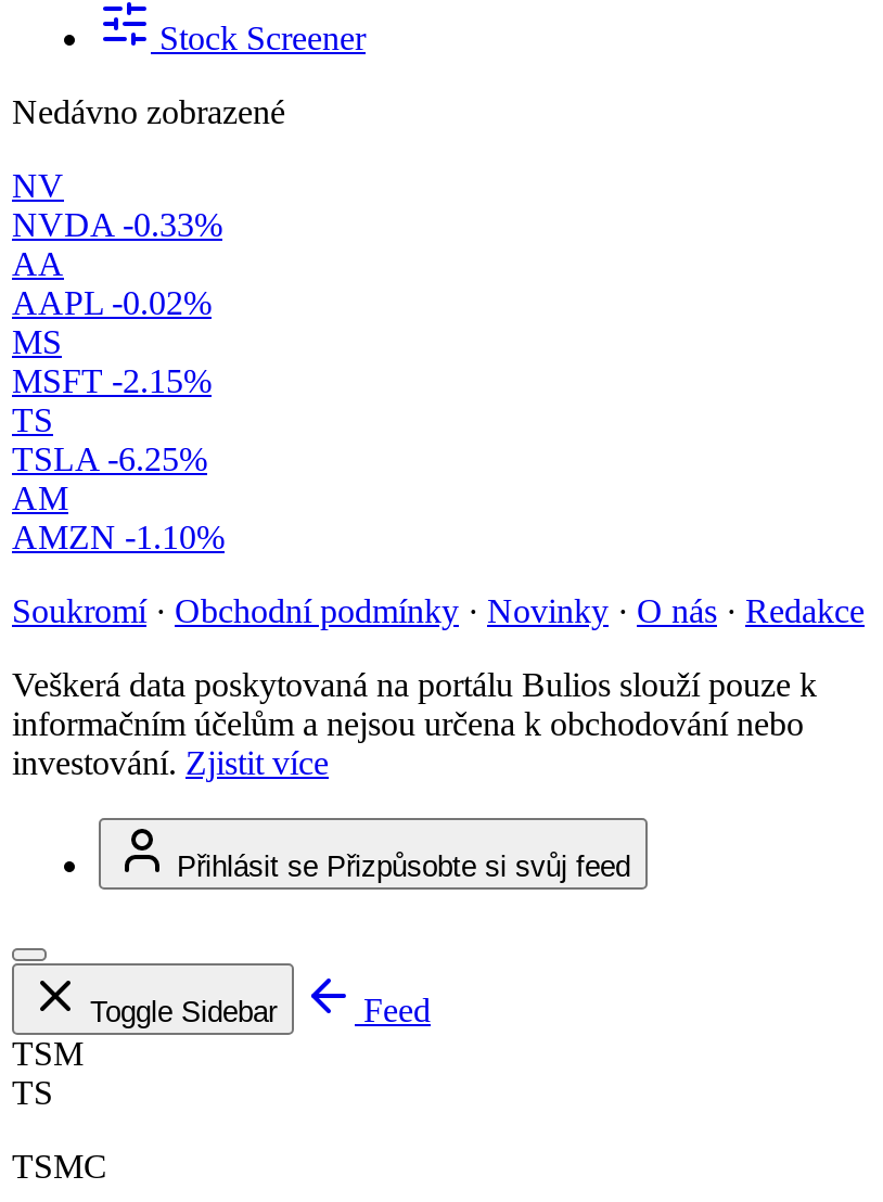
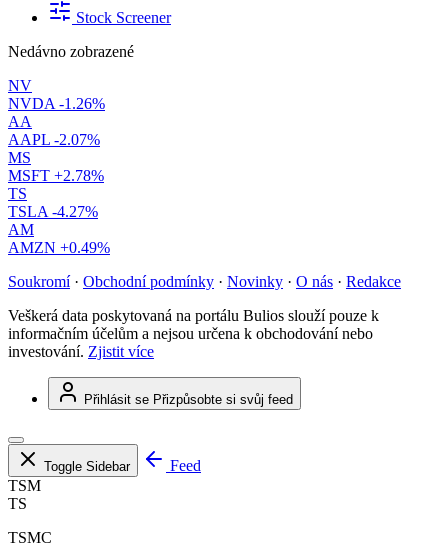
[12,206,222,243] NVDA -0.33% -> [8,95,105,112] NVDA -1.26%
[12,284,212,321] AAPL -0.02% -> [8,131,100,148] AAPL -2.07%
[12,363,212,399] MSFT -2.15% -> [8,167,104,184] MSFT +2.78%
[12,441,207,478] TSLA -6.25% -> [8,203,98,220] TSLA -4.27%
[12,519,225,556] AMZN -1.10% -> [8,239,110,256] AMZN +0.49%

